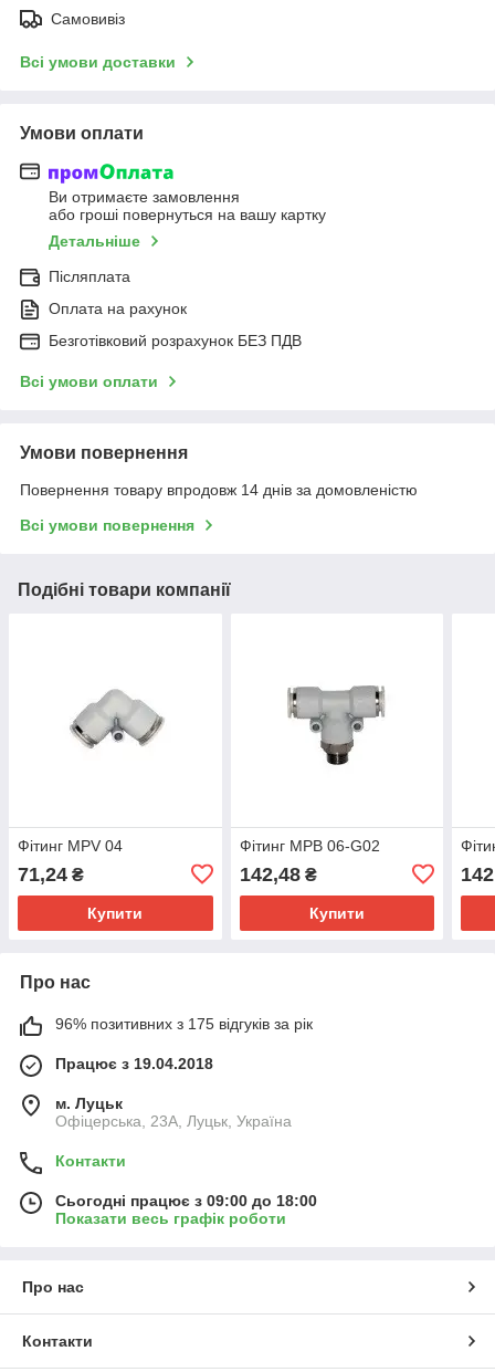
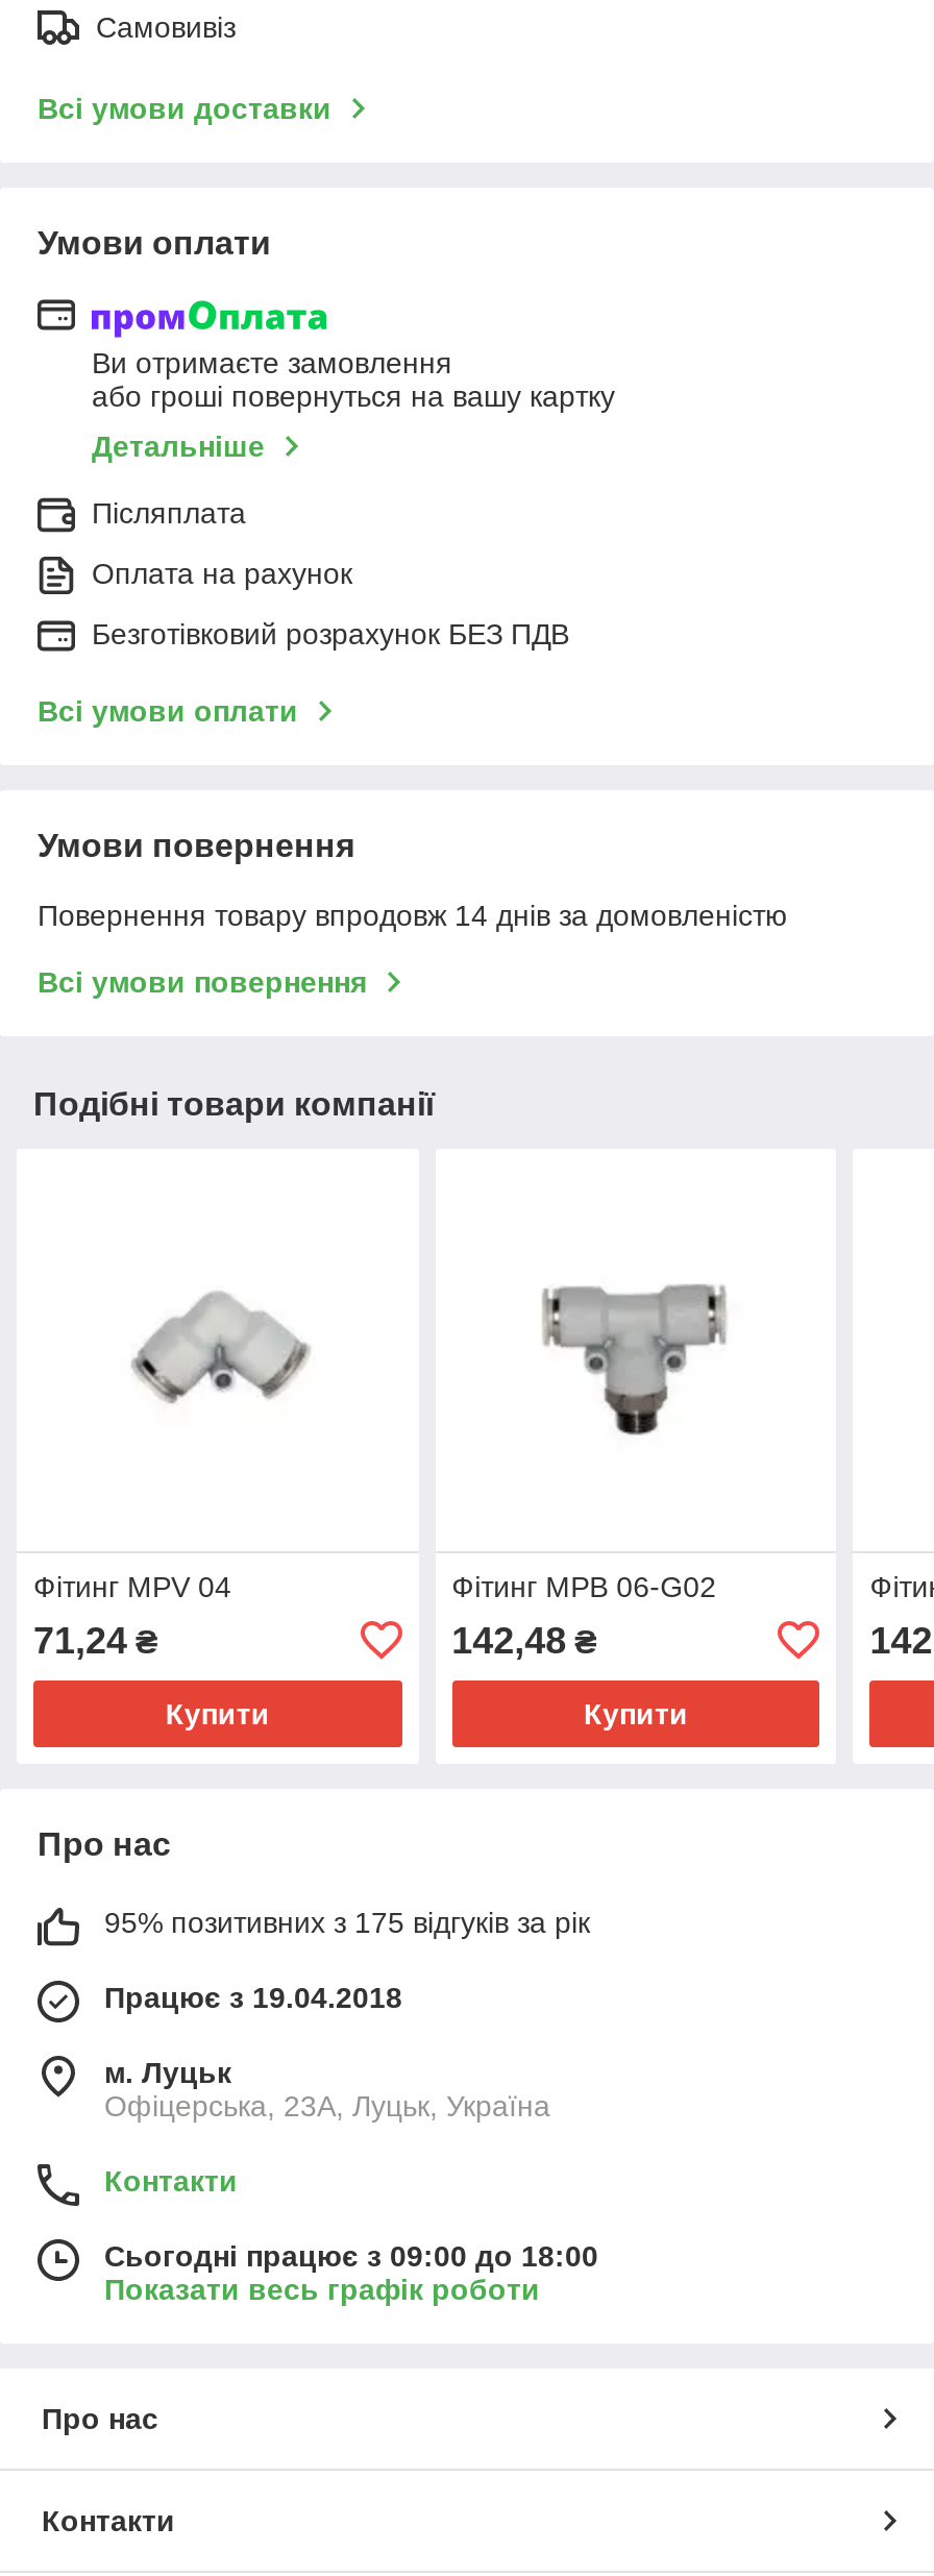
[55,1015,313,1032] 96% позитивних з 175 відгуків за рік -> [104,1905,590,1939] 95% позитивних з 175 відгуків за рік

